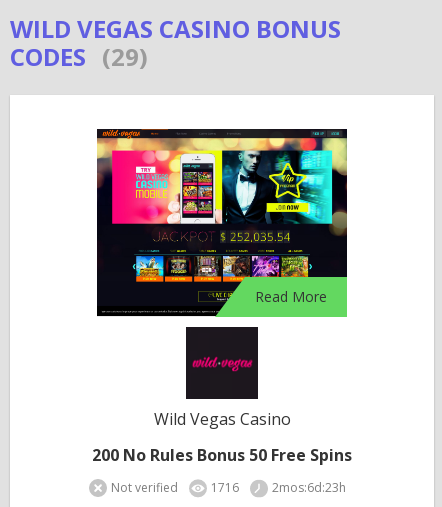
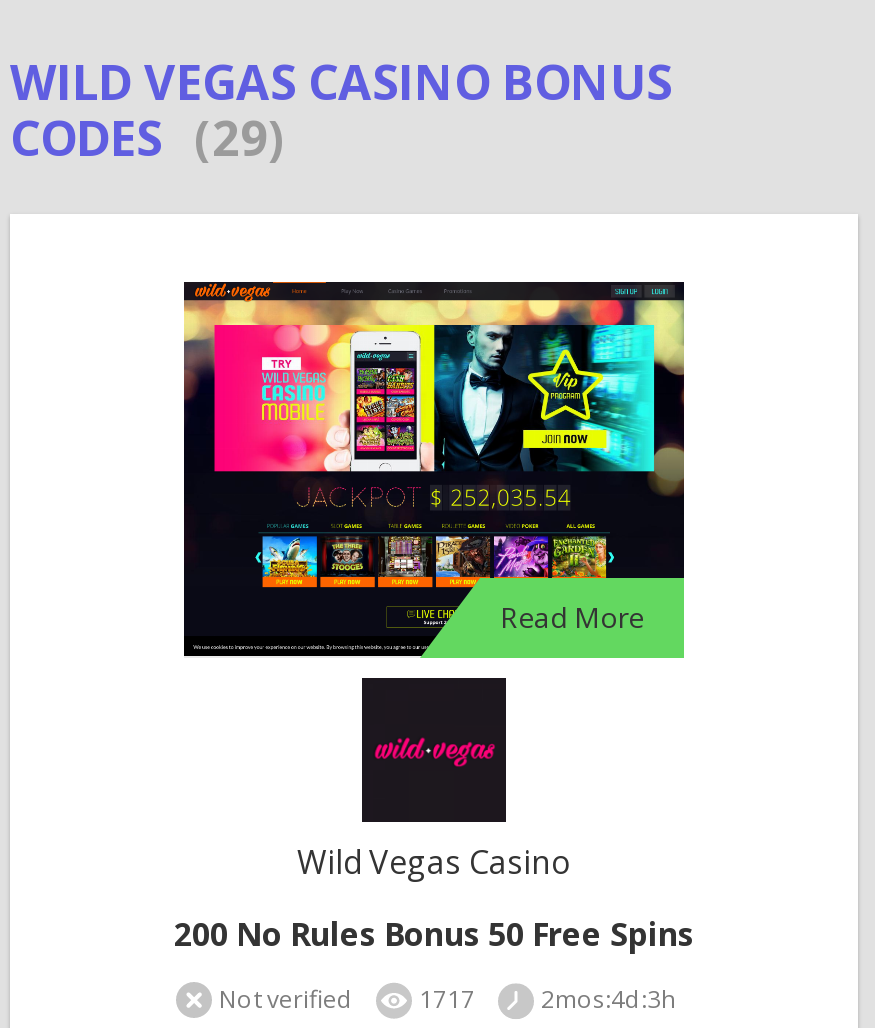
[211,479,346,496] 1716 | 2mos:6d:23h -> [419,981,675,1015] 1717 | 2mos:4d:3h

